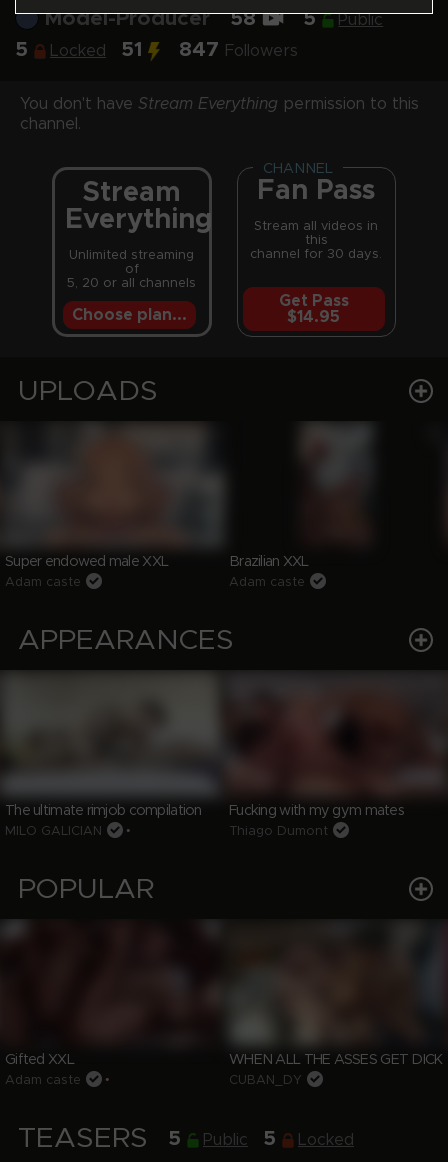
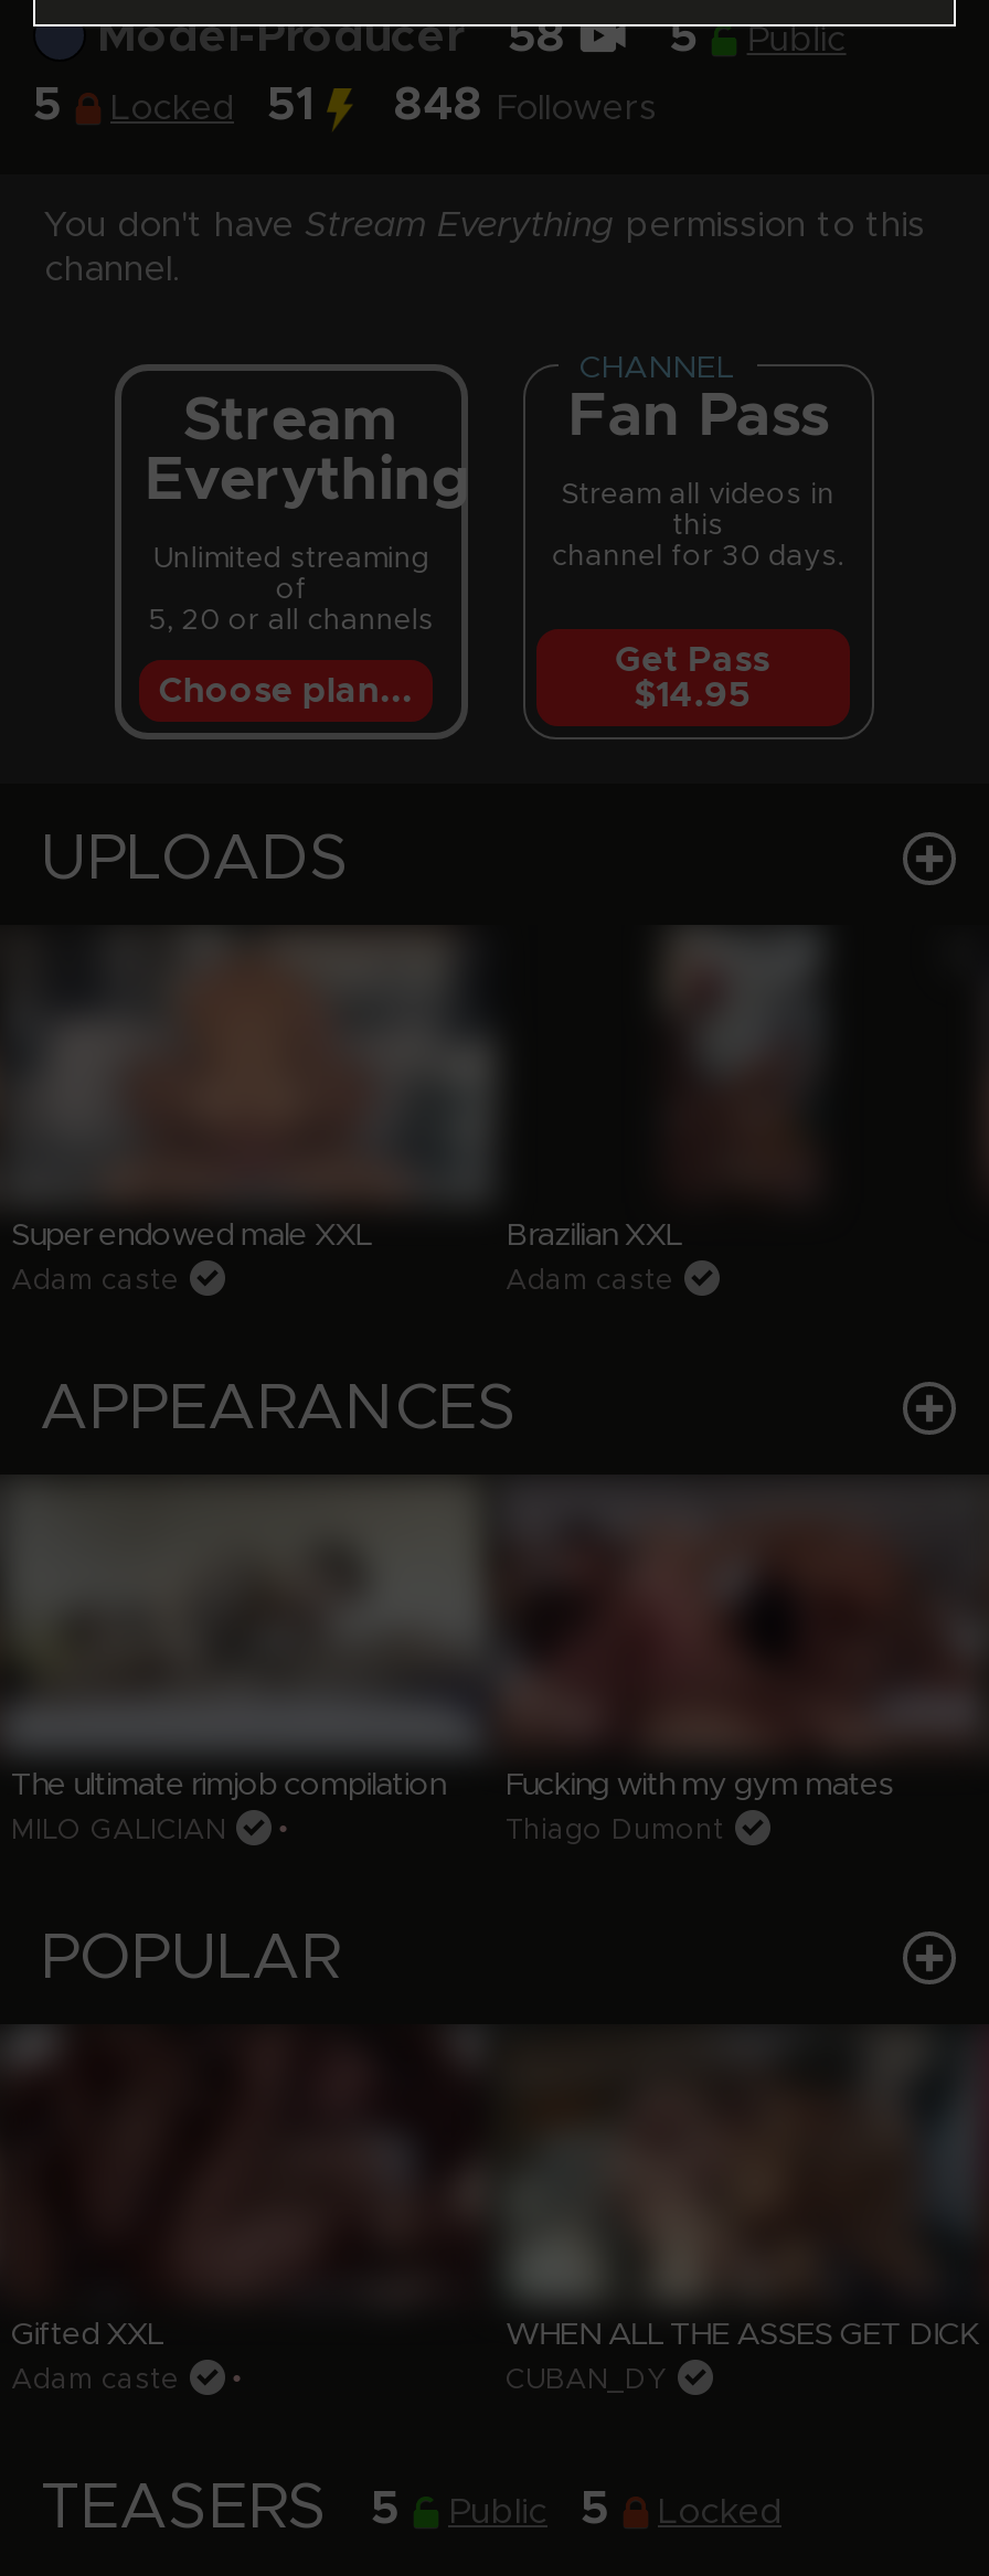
[178,39,297,60] 847 Followers -> [394,81,657,128] 848 Followers

